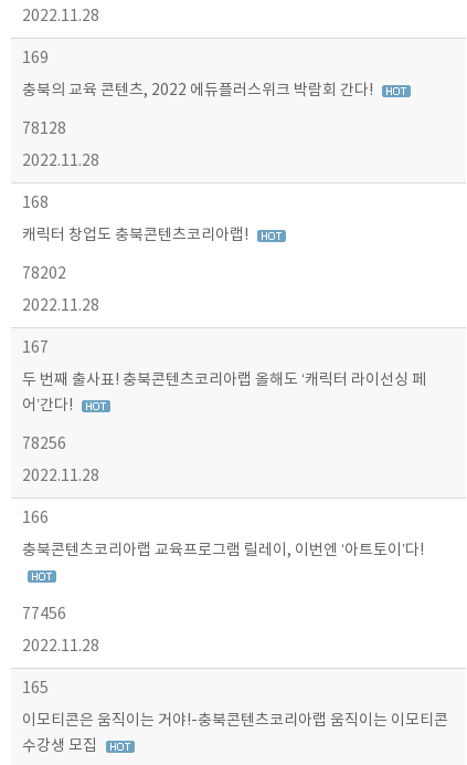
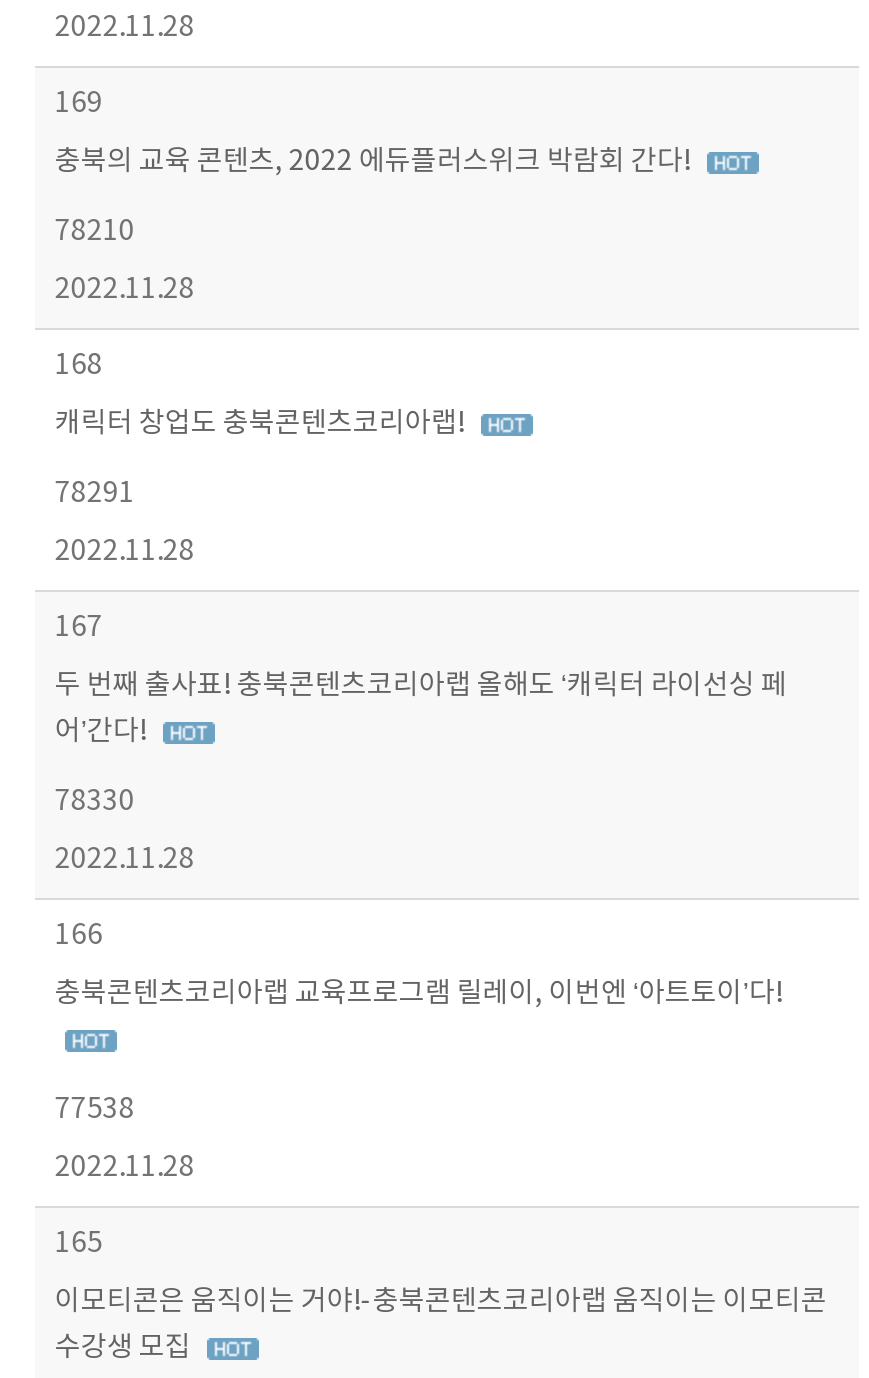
[22,120,66,138] 78128 -> [55,216,135,248] 78210
[22,265,66,283] 78202 -> [55,478,135,510] 78291
[22,436,66,453] 78256 -> [55,786,135,818] 78330
[22,606,66,623] 77456 -> [55,1094,135,1126] 77538

